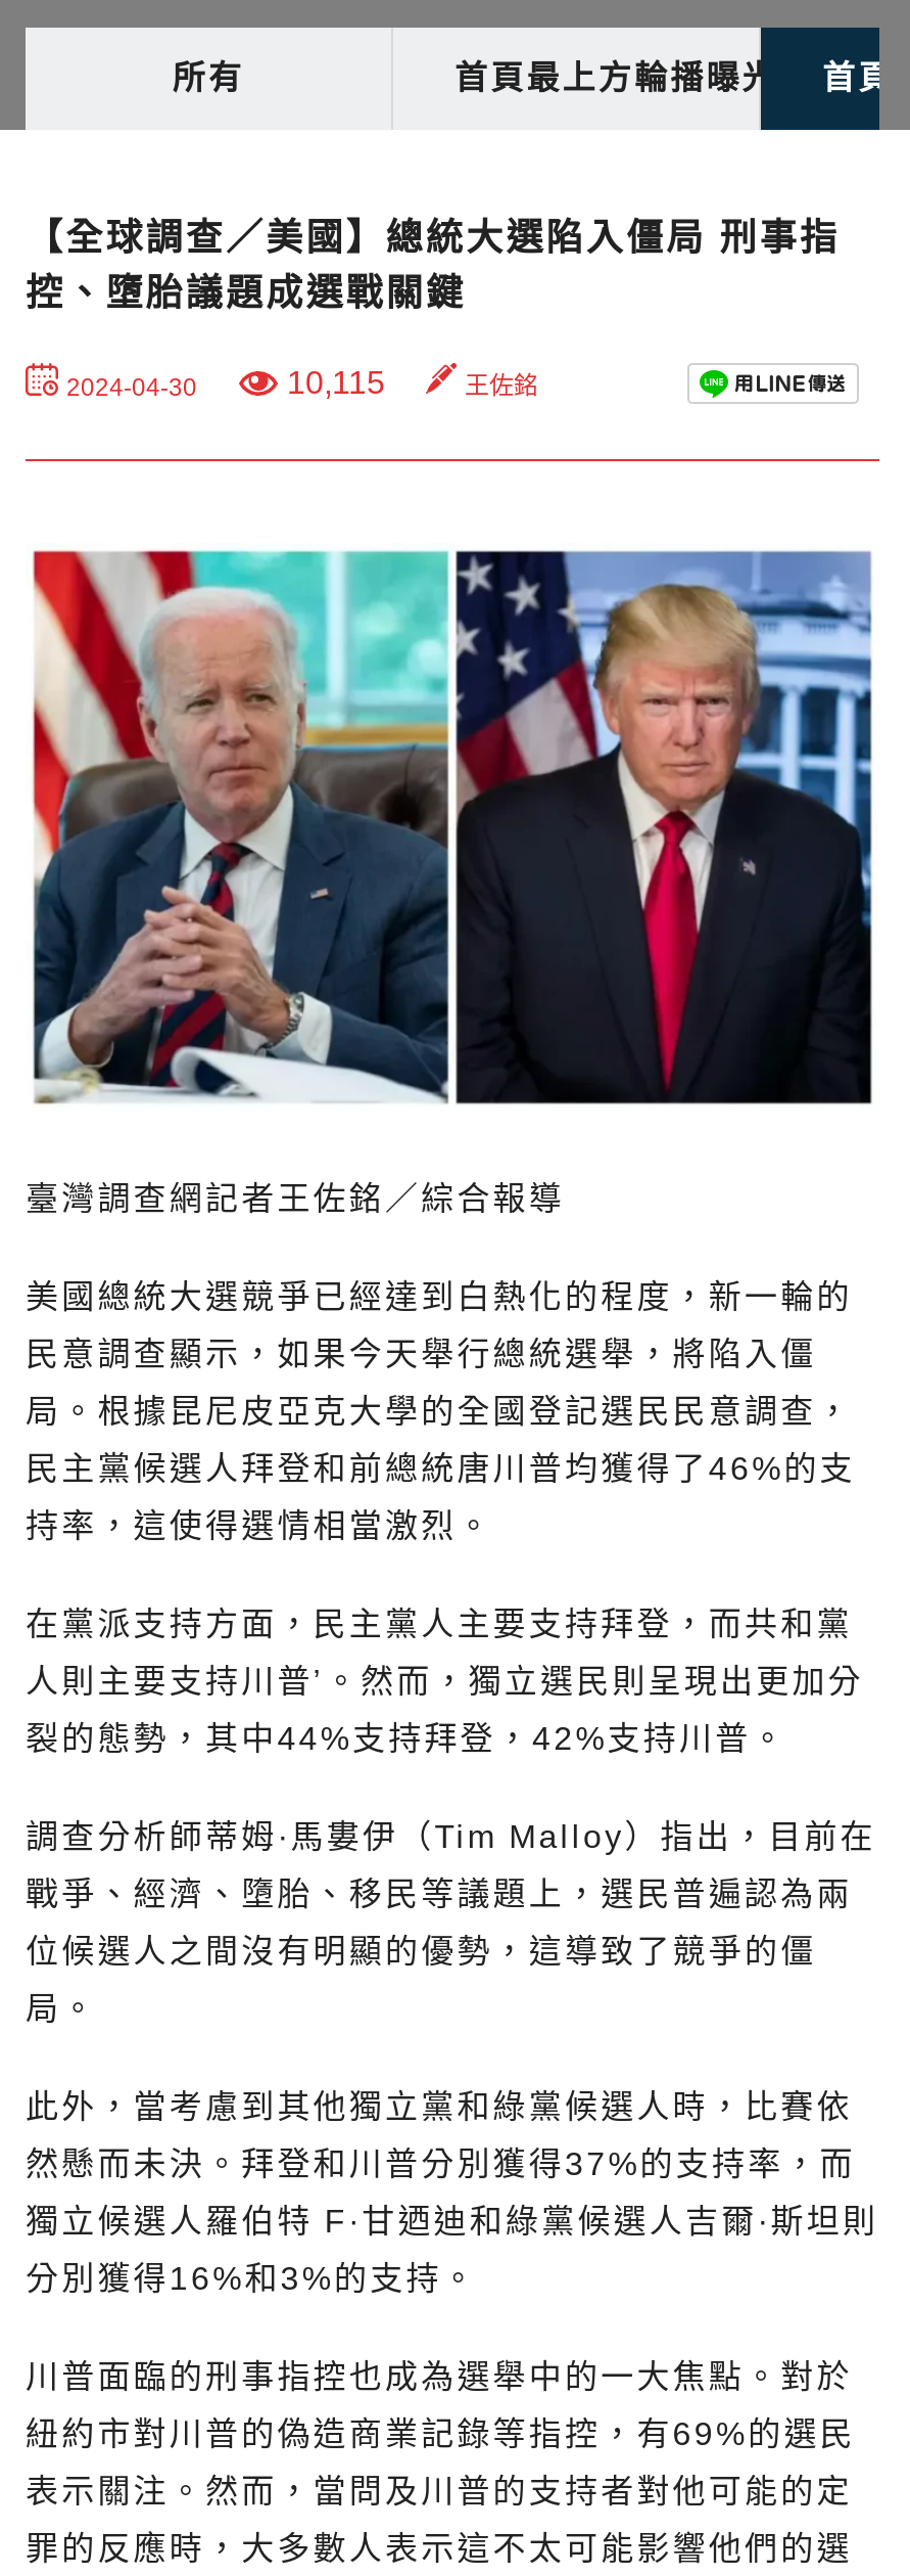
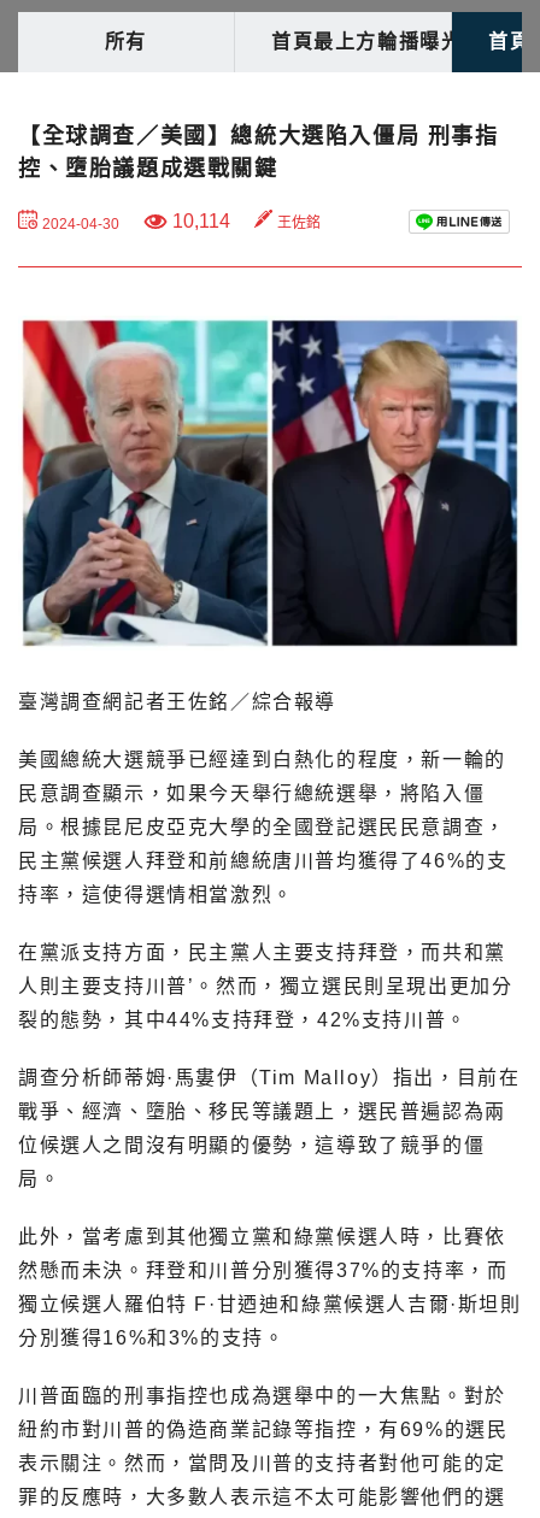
[287,365,385,400] 10,115 -> [172,211,230,231] 10,114

